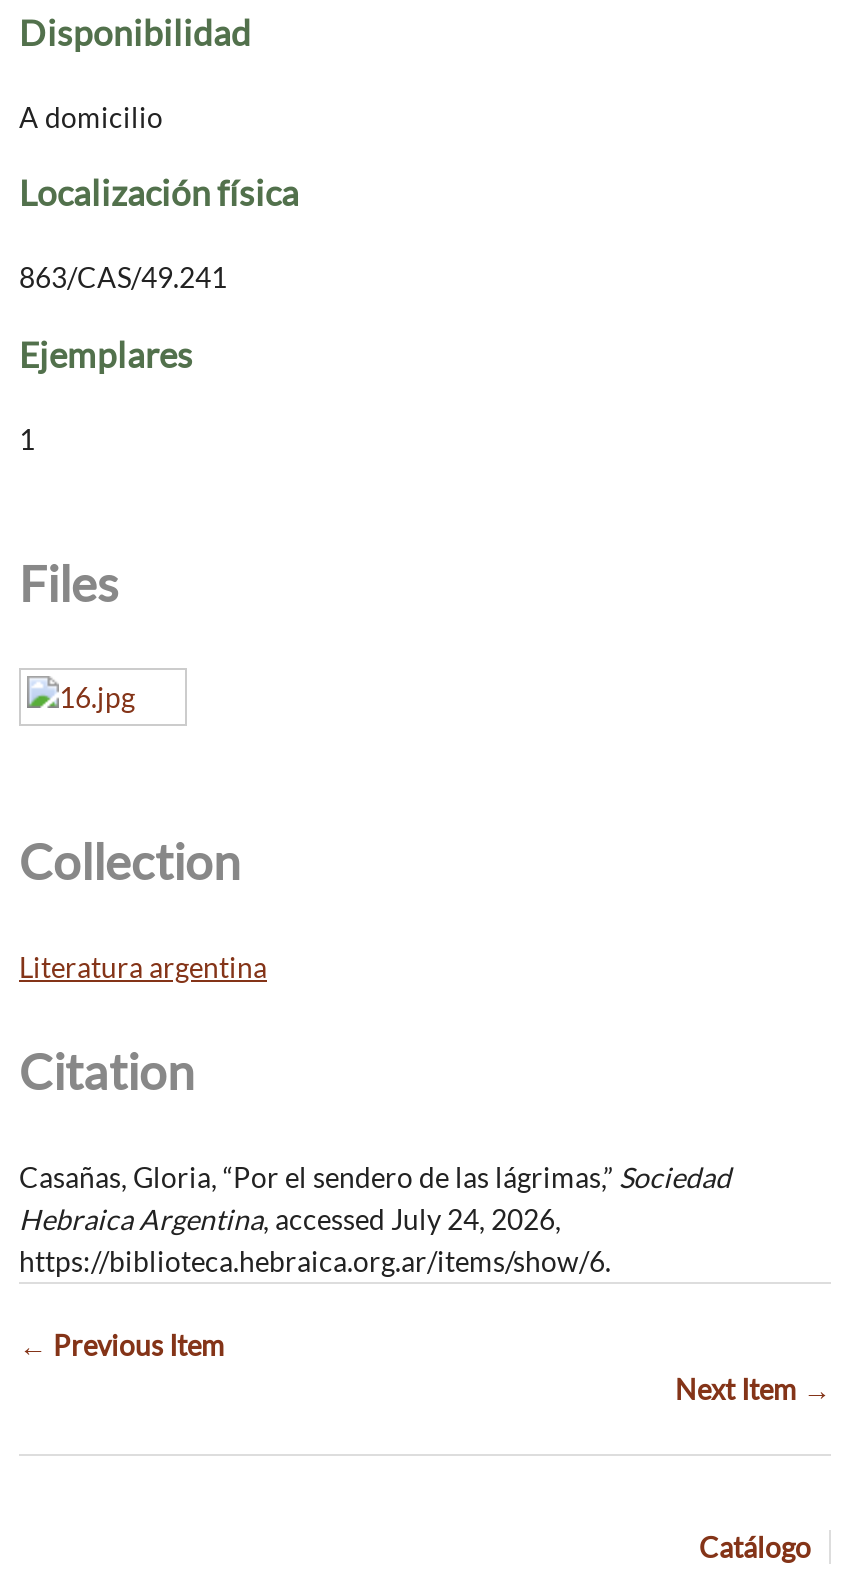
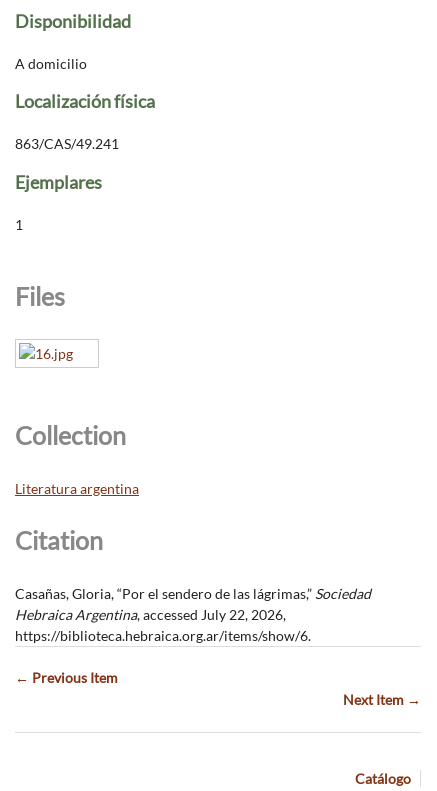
[19,1202,561,1236] Hebraica Argentina, accessed July 24, 2026, -> [15,606,286,623] Hebraica Argentina, accessed July 22, 2026,

